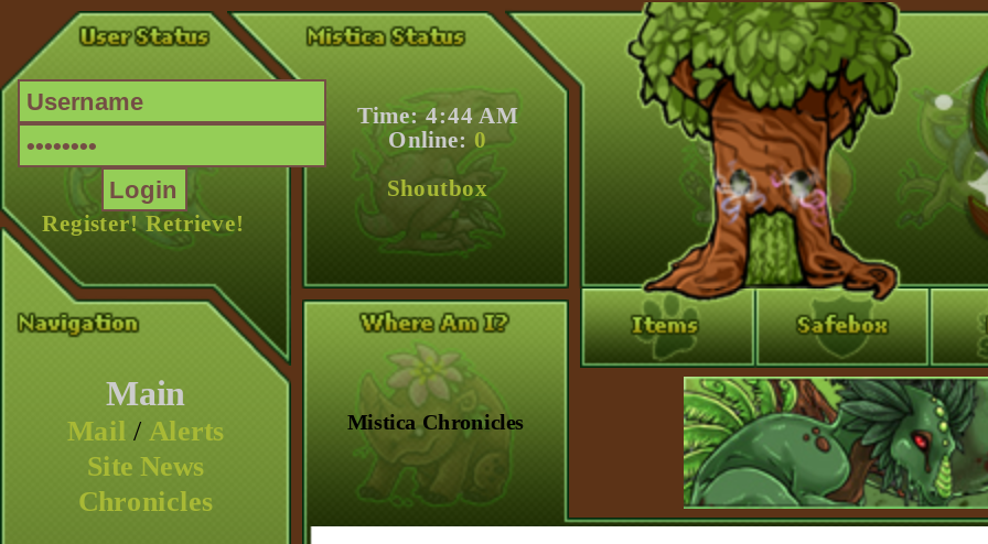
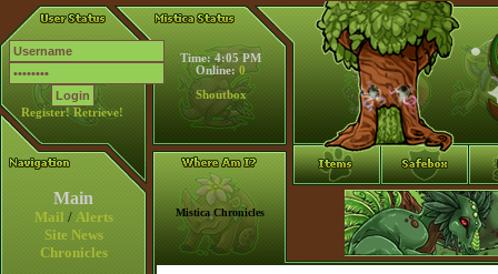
[357,104,518,128] Time: 4:44 AM -> [180,52,261,64] Time: 4:05 PM

